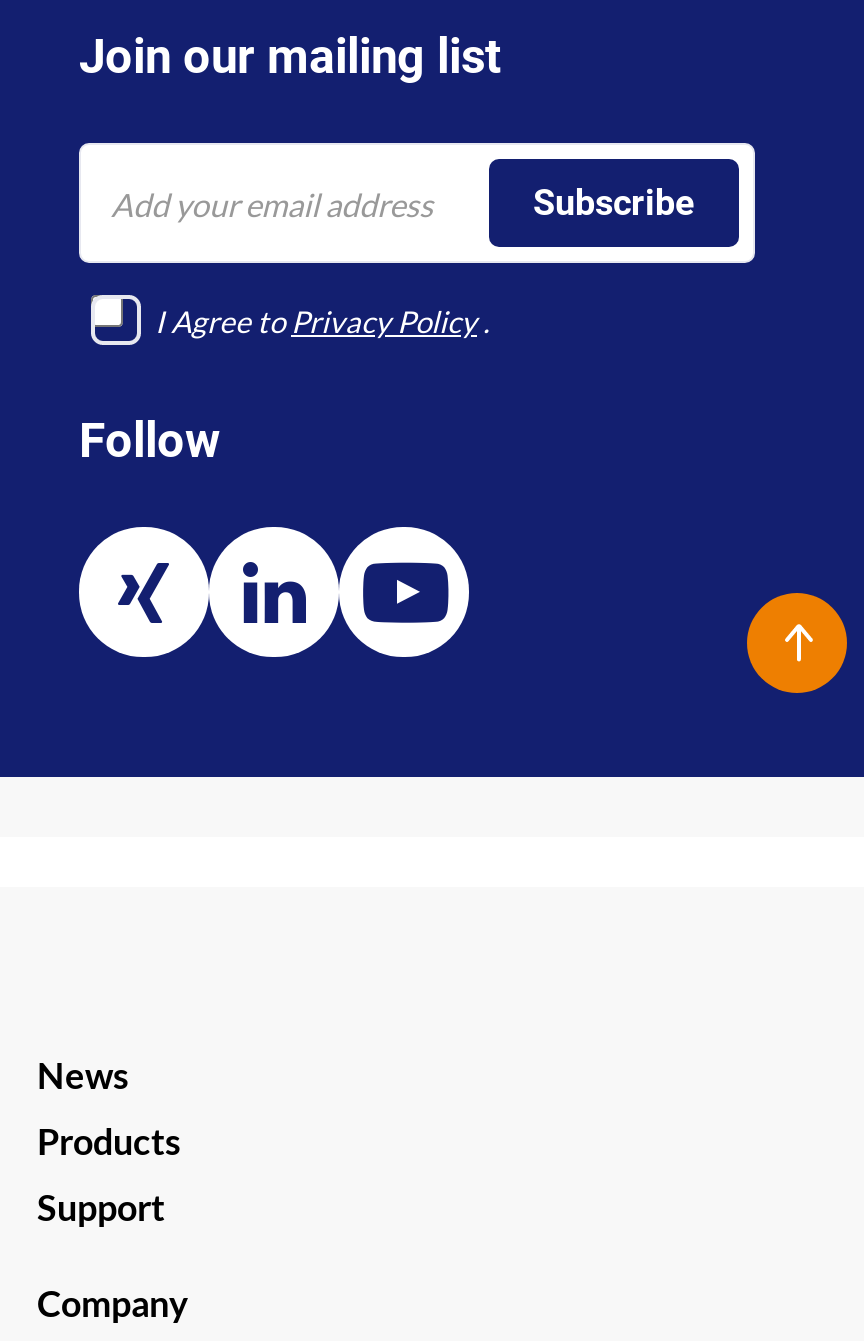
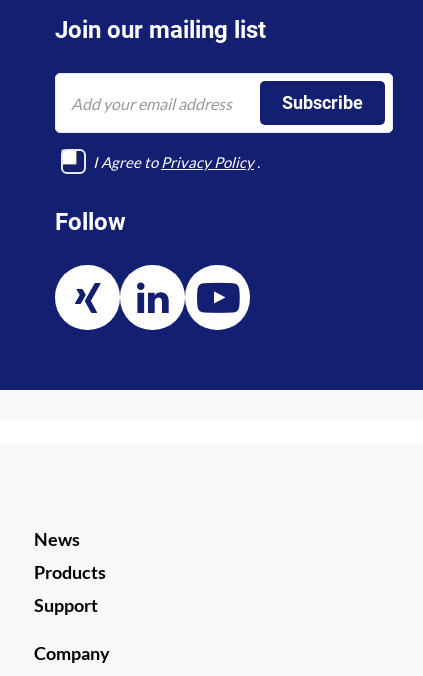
[745,591,849,695] [image] -> none

